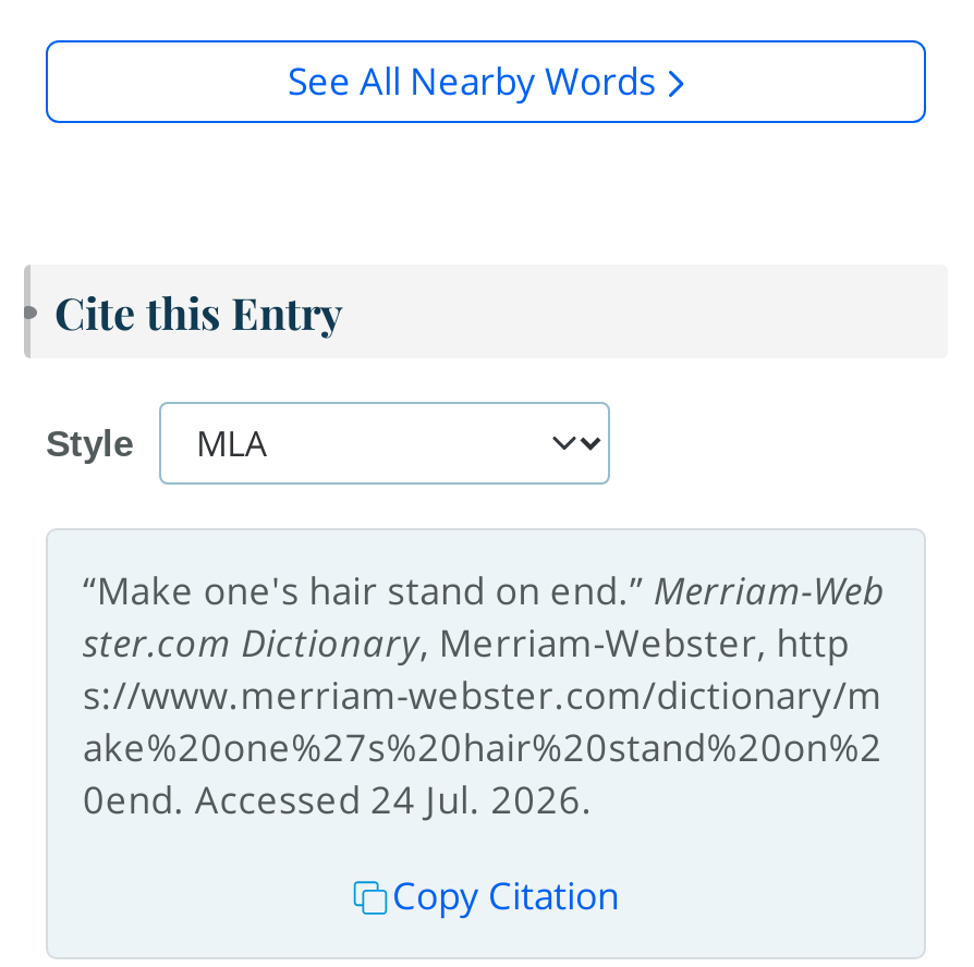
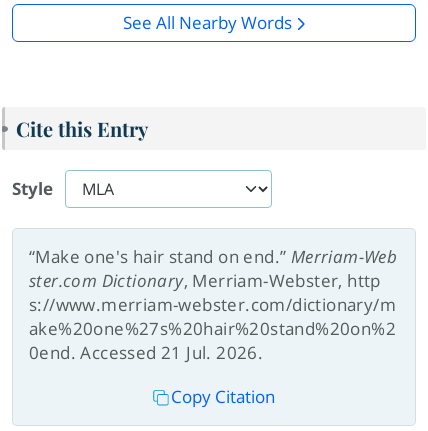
[83,774,593,824] 0end. Accessed 24 Jul. 2026. -> [29,341,263,364] 0end. Accessed 21 Jul. 2026.

